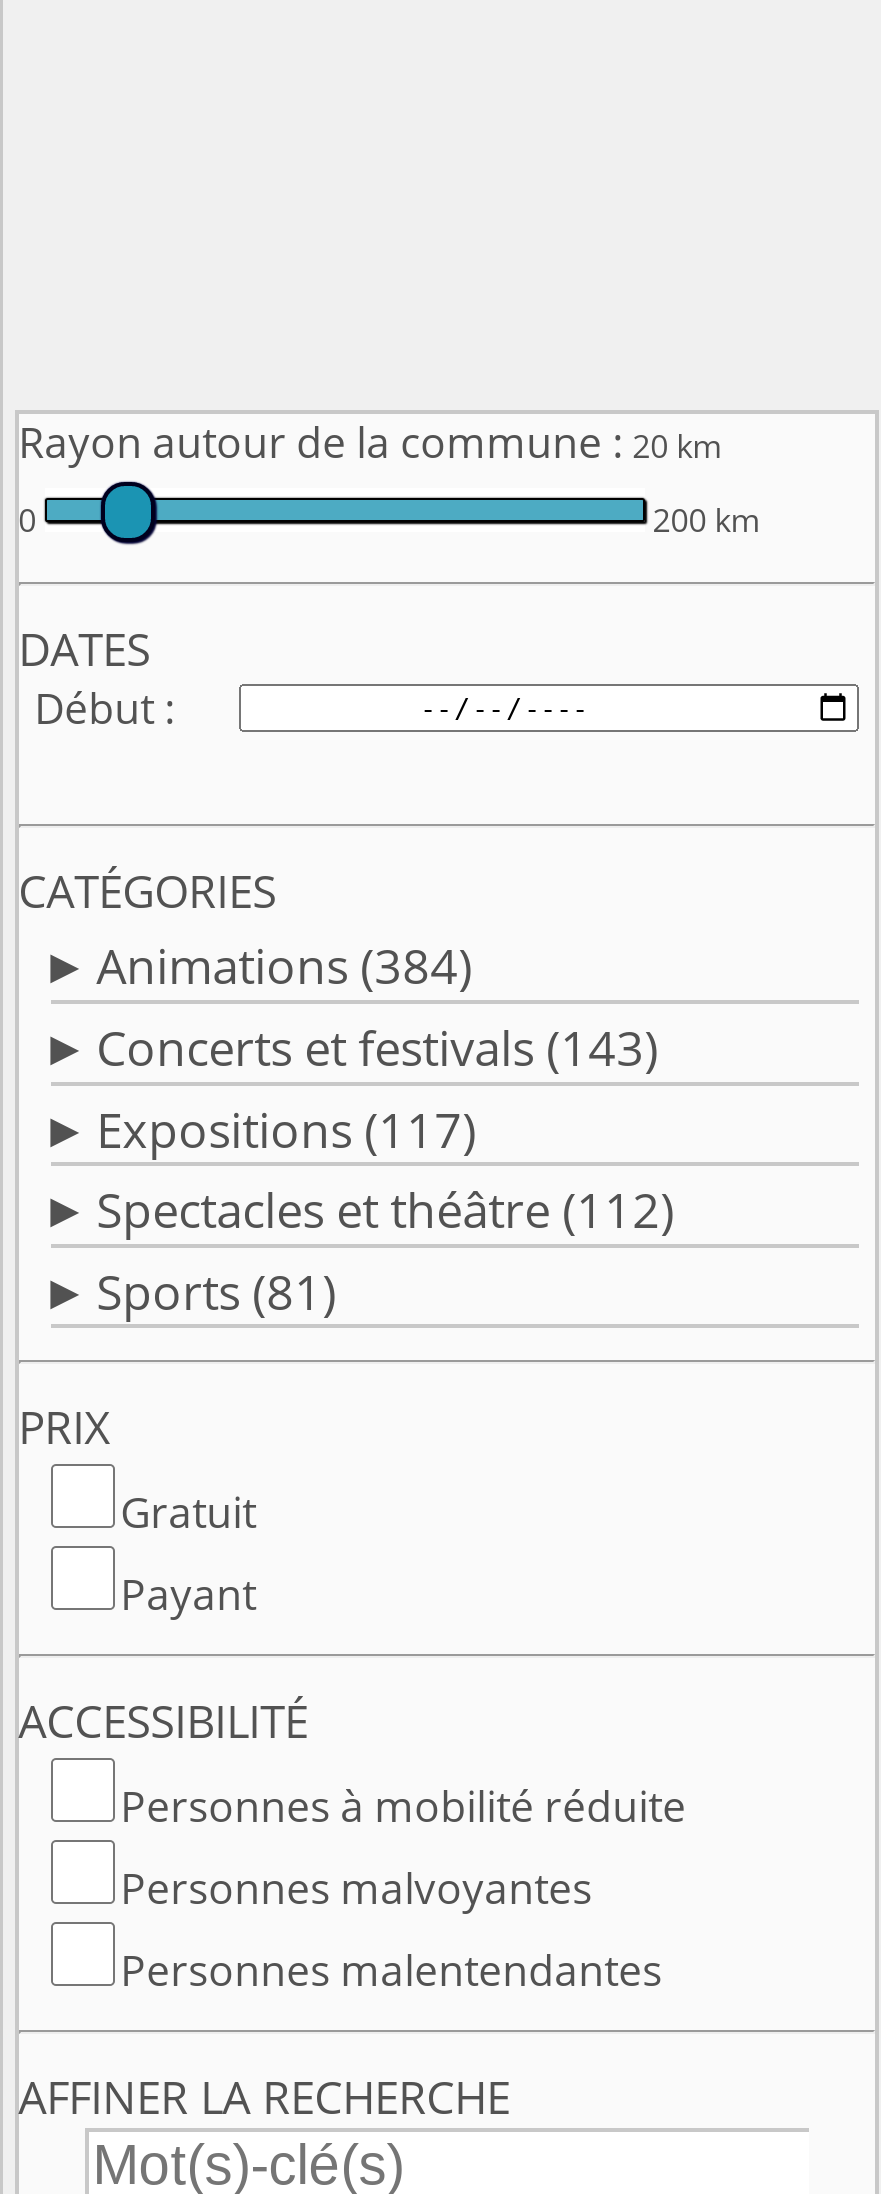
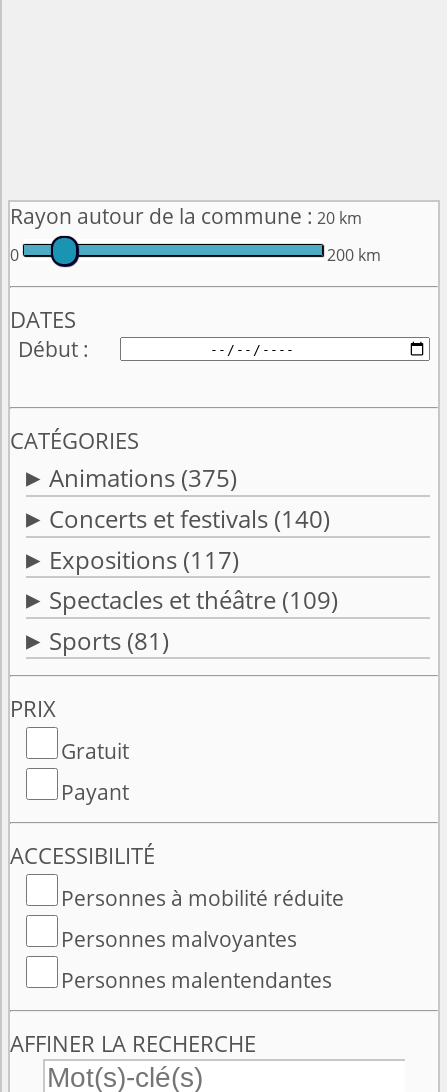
[96,933,472,999] Animations (384) -> [49,461,237,494] Animations (375)
[96,1014,658,1080] Concerts et festivals (143) -> [49,502,330,535] Concerts et festivals (140)
[96,1176,674,1242] Spectacles et théâtre (112) -> [49,583,338,616] Spectacles et théâtre (109)

